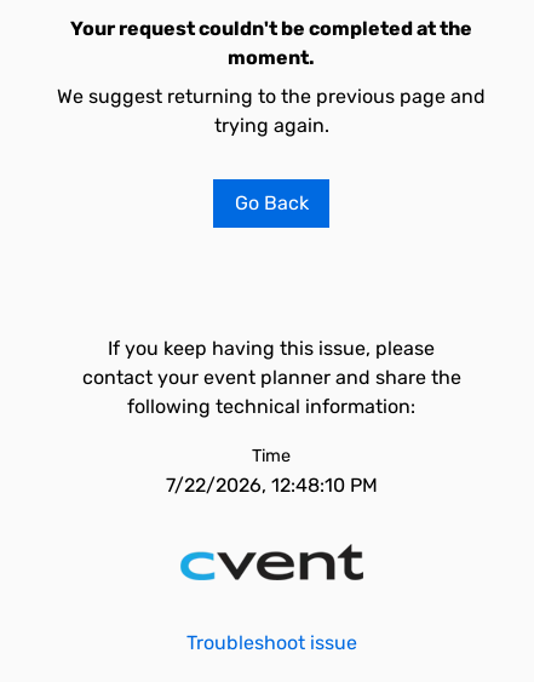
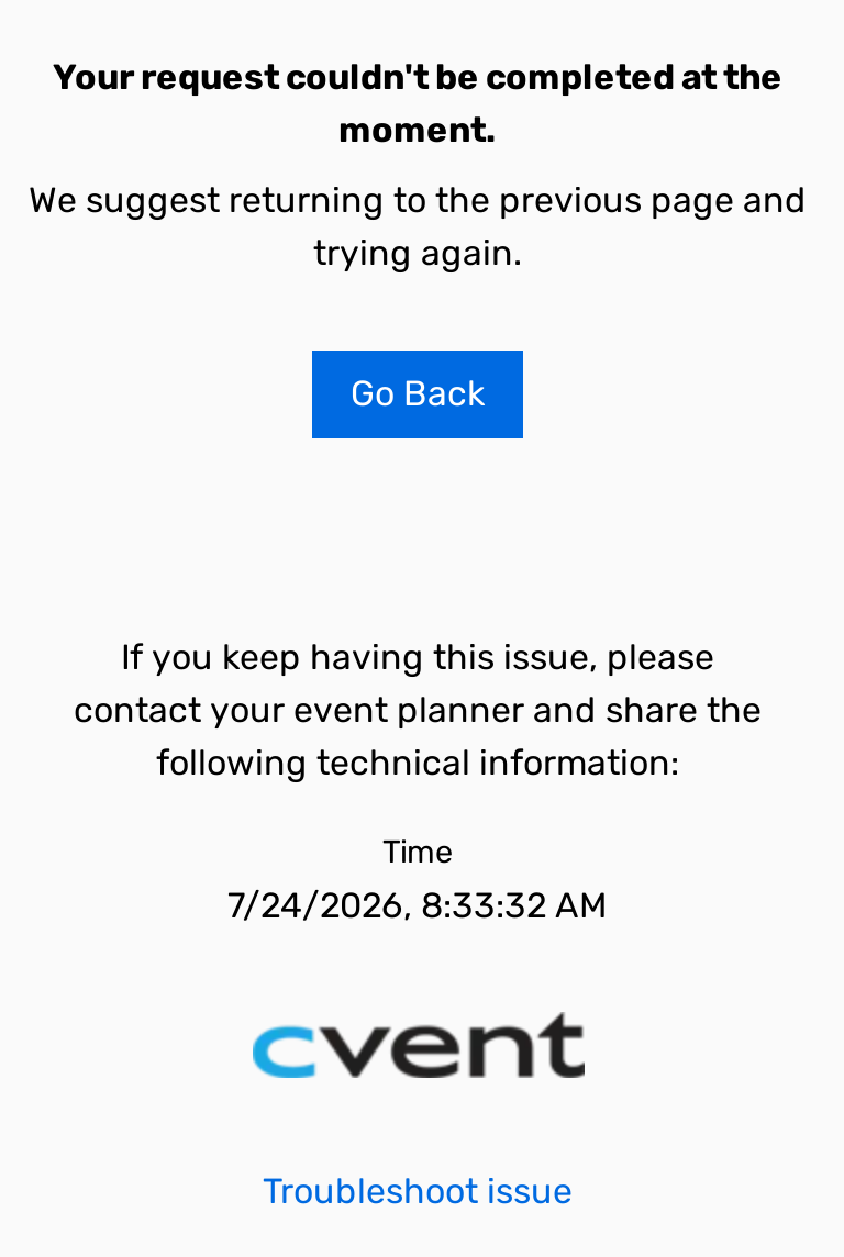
[165,474,377,497] 7/22/2026, 12:48:10 PM -> [227,885,608,926] 7/24/2026, 8:33:32 AM

